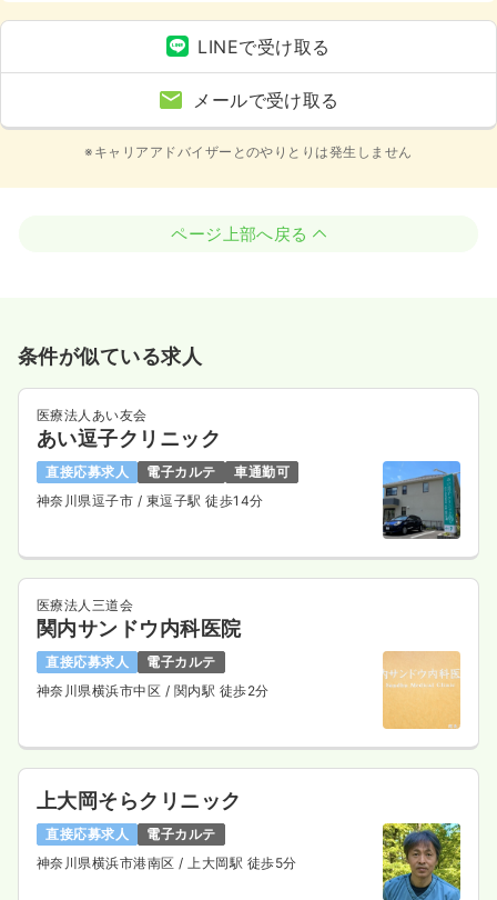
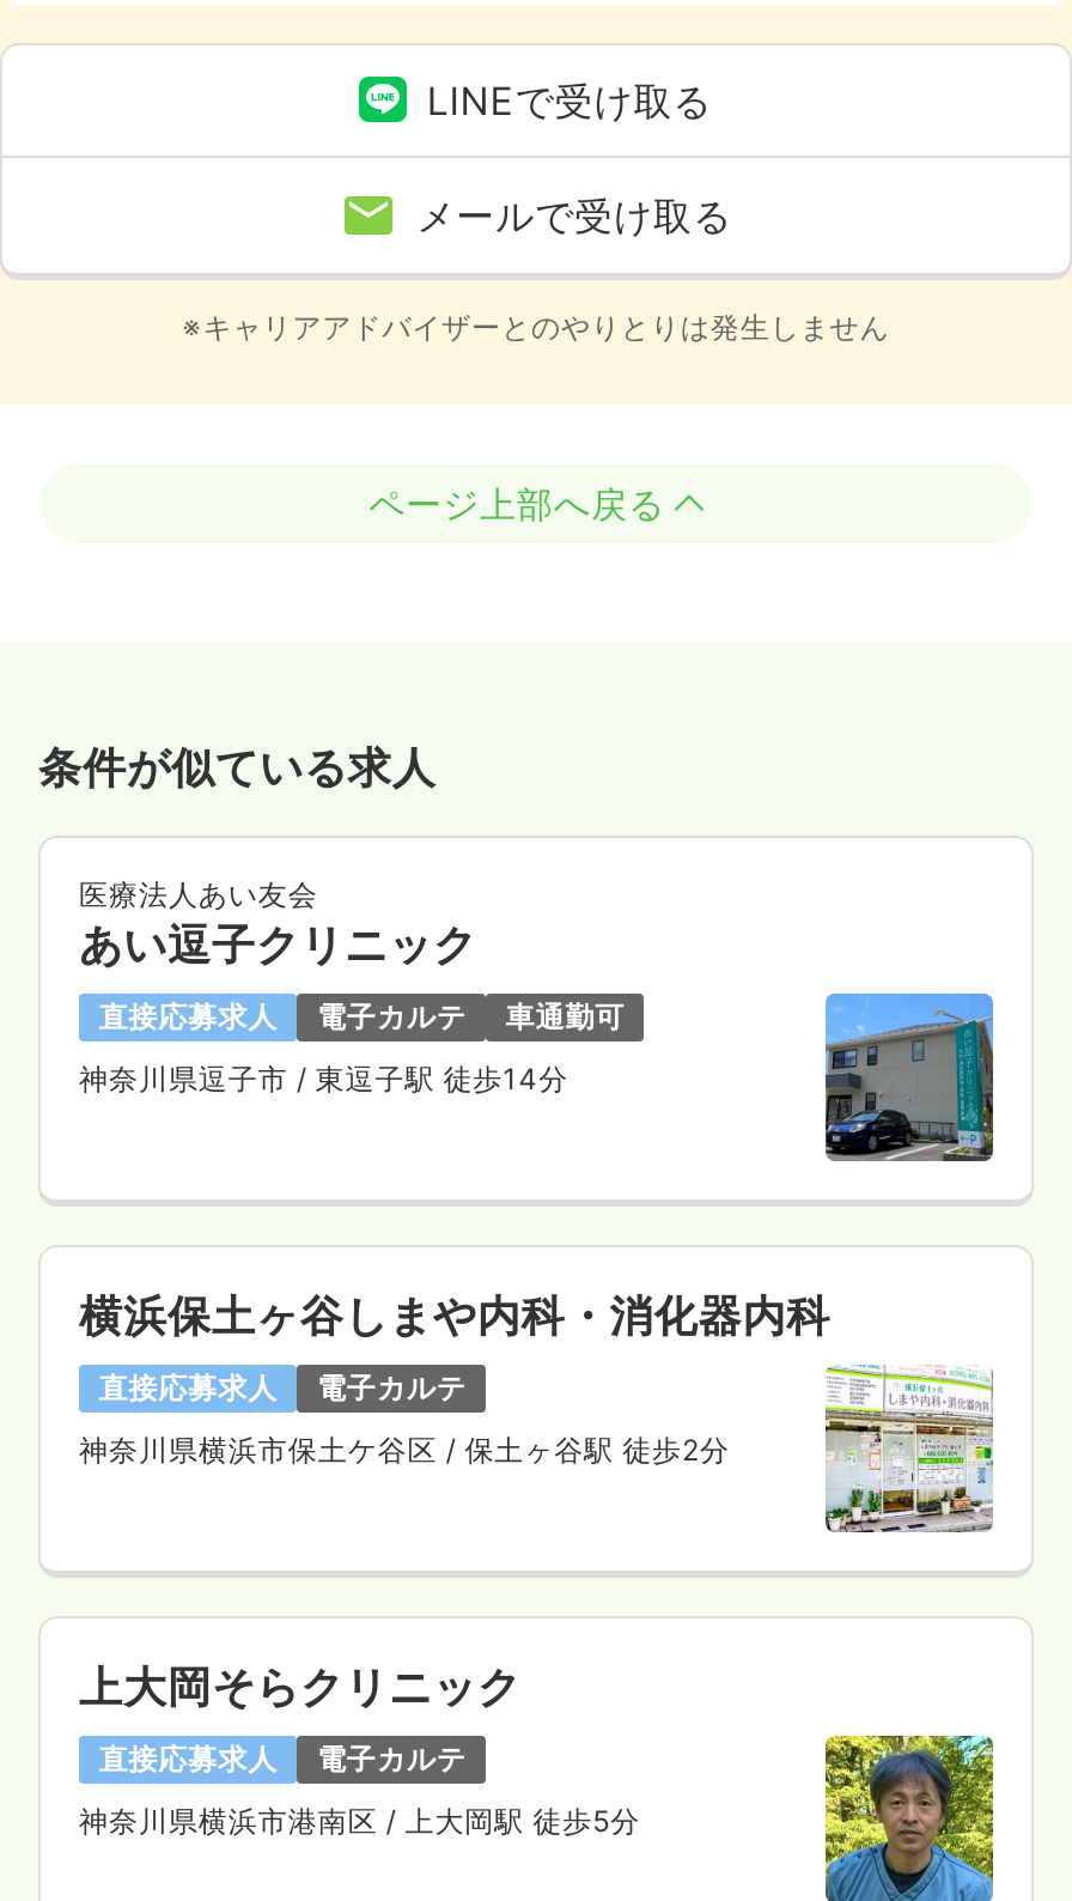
[37,596,242,639] 医療法人三道会 | 関内サンドウ内科医院 -> [79,1289,831,1340] 横浜保土ヶ谷しまや内科・消化器内科
[382,650,461,730] [image] -> [823,1362,995,1535] [image]
[37,682,269,699] 神奈川県横浜市中区/ 関内駅 徒歩2分 -> [79,1431,730,1467] 神奈川県横浜市保土ケ谷区/ 保土ヶ谷駅 徒歩2分

